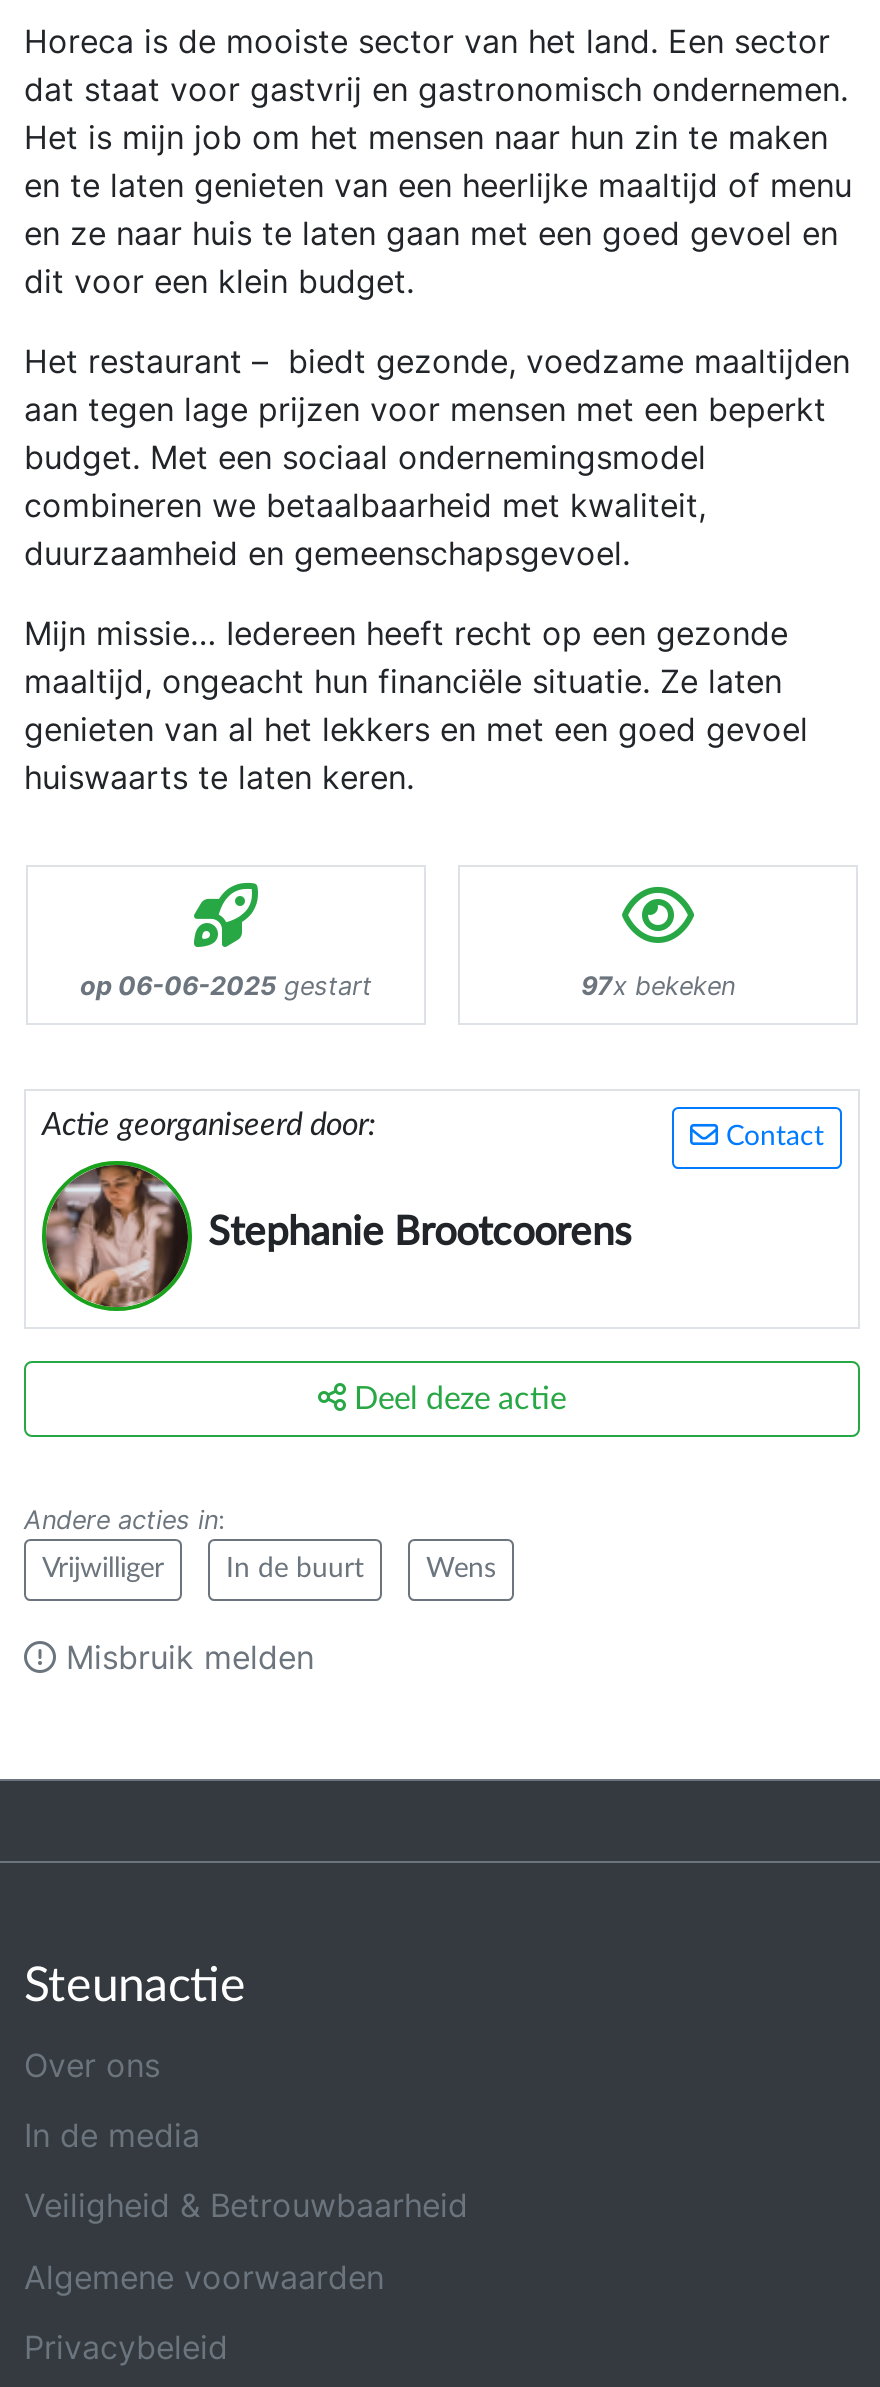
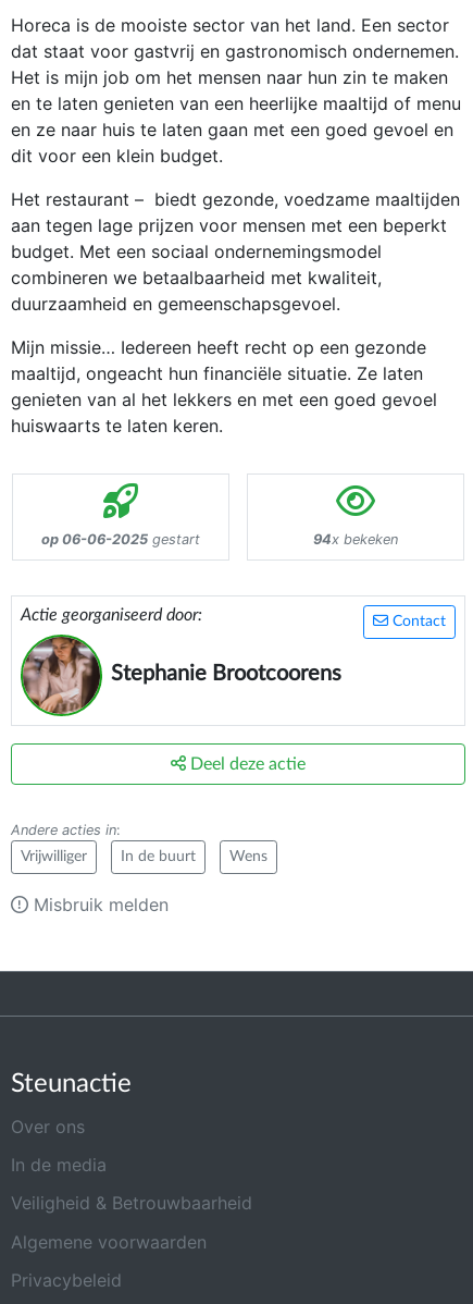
[581,972,735,1002] 97x bekeken -> [313,532,398,548] 94x bekeken

